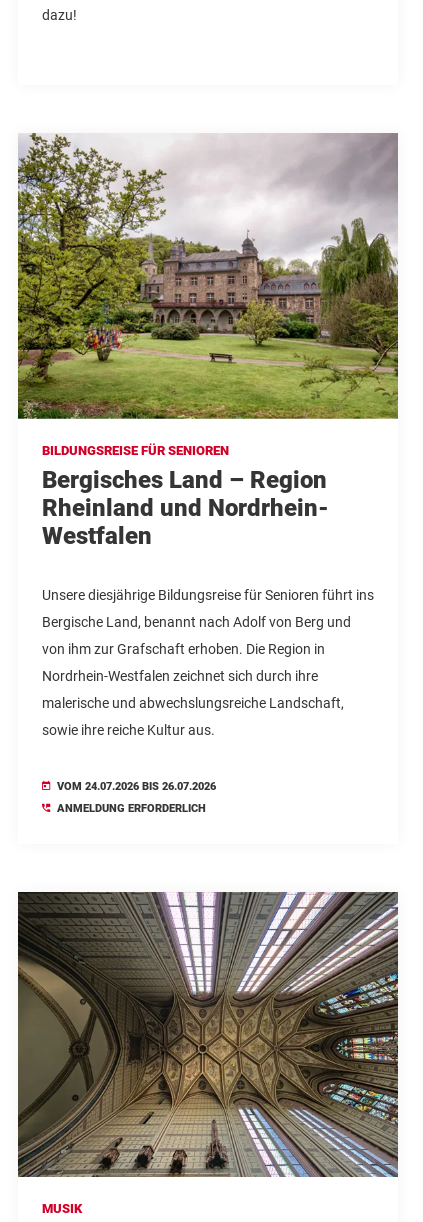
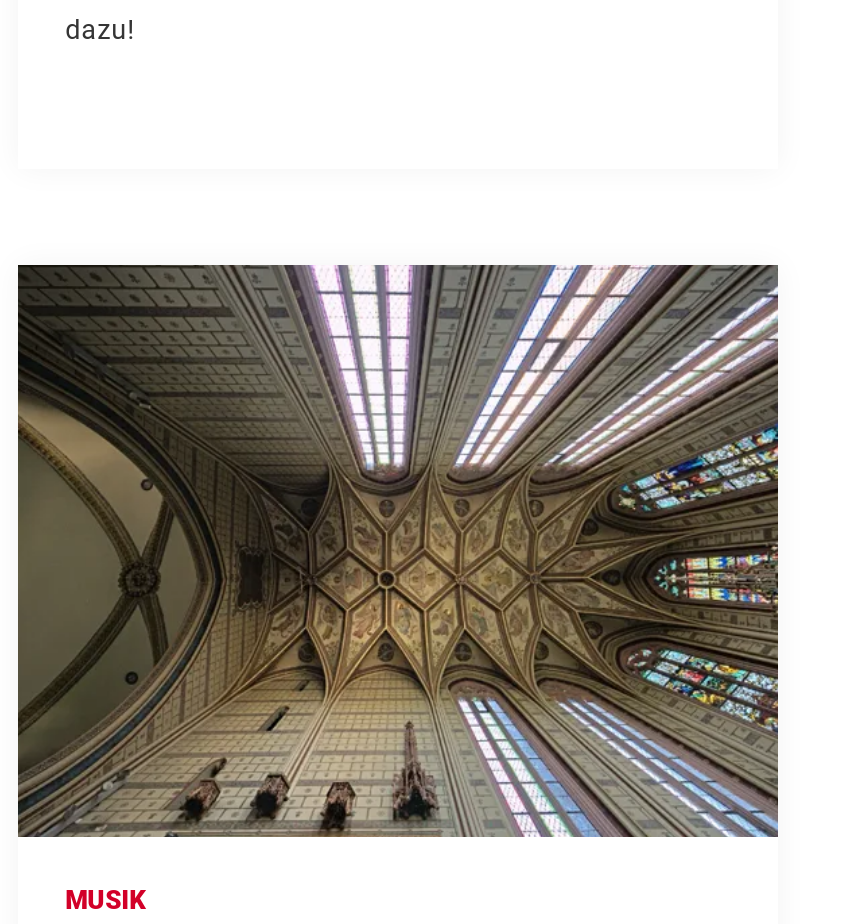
[17,133,399,738] [image] | BILDUNGSREISE FÜR SENIOREN | Bergisches Land – Region | Rheinland und Nordrhein- | Westfalen | Unsere diesjährige Bildungsreise für Senioren führt ins | Bergische Land, benannt nach Adolf von Berg und | von ihm zur Grafschaft erhoben. Die Region in | Nordrhein-Westfalen zeichnet sich durch ihre | malerische und abwechslungsreiche Landschaft, | sowie ihre reiche Kultur aus. -> none
[54,780,216,815] VOM 24.07.2026 BIS 26.07.2026 | ANMELDUNG ERFORDERLICH -> none

